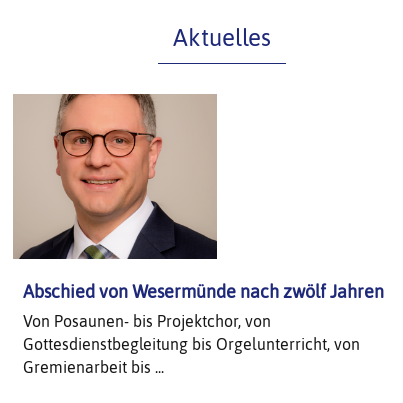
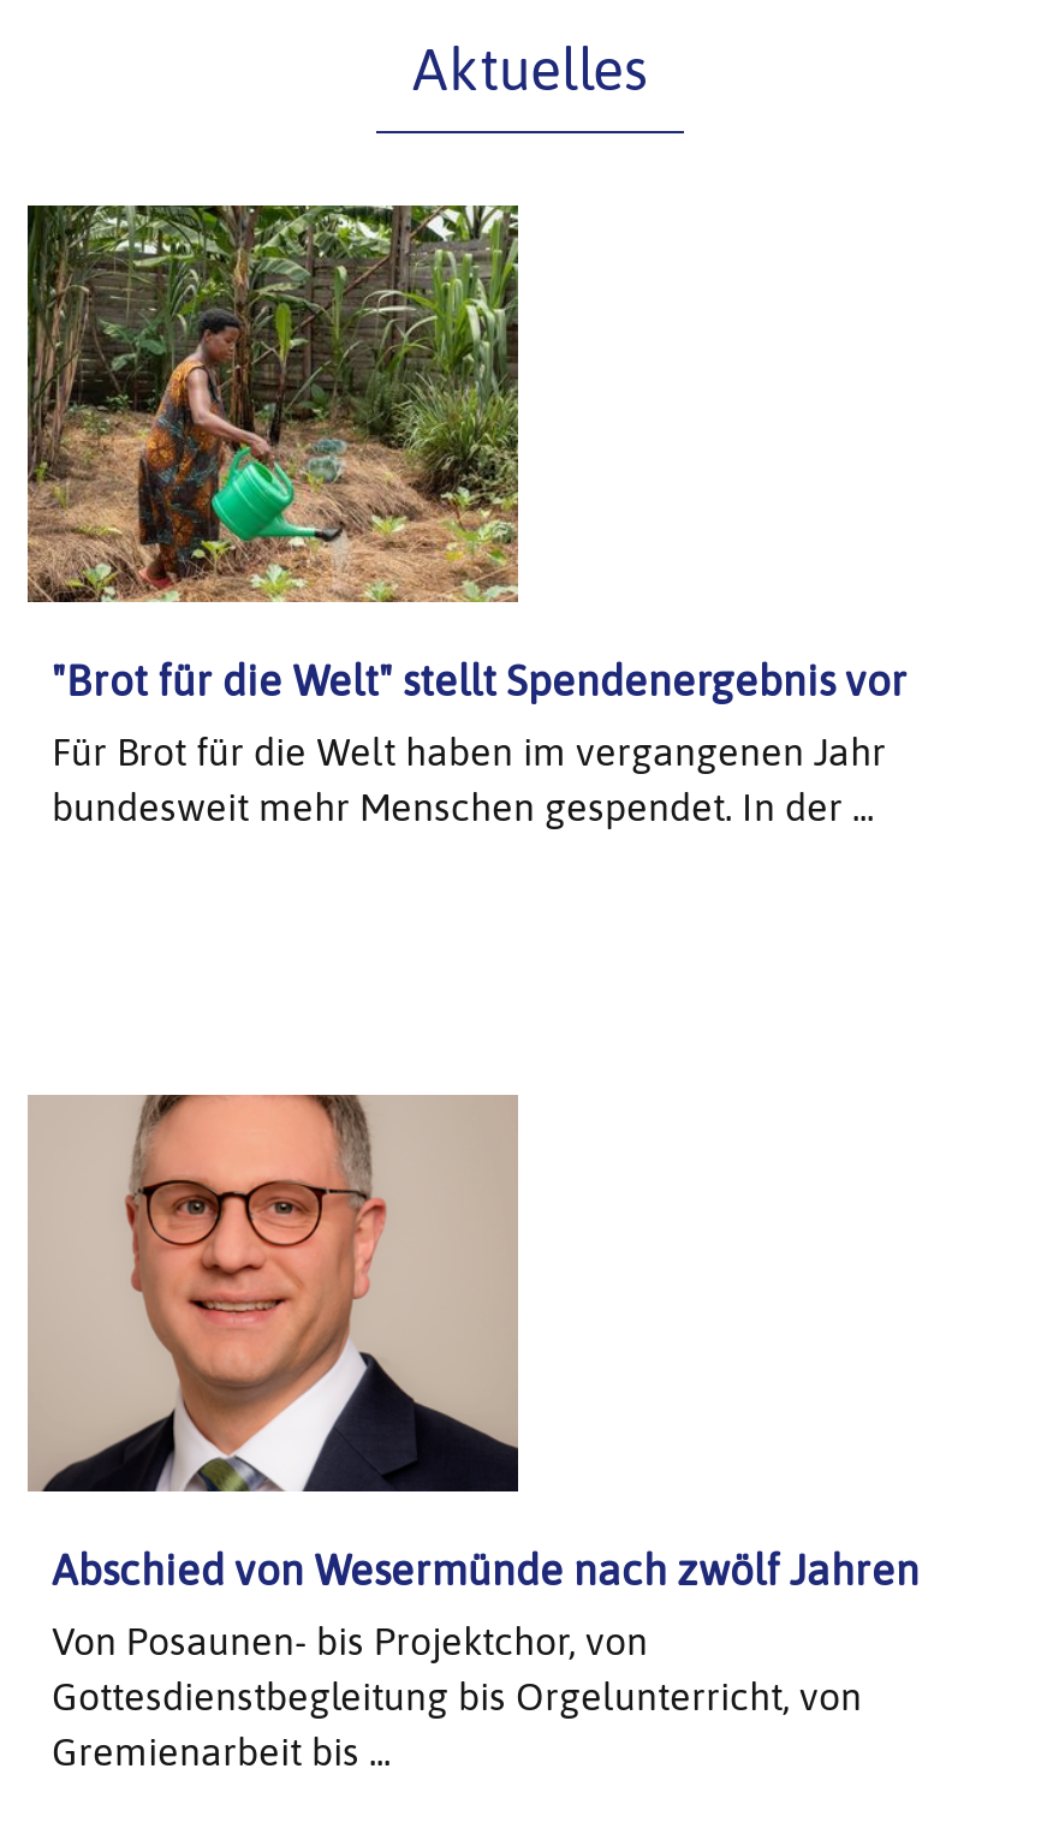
none -> [25,203,908,828] [image] | "Brot für die Welt" stellt Spendenergebnis vor | Für Brot für die Welt haben im vergangenen Jahr | bundesweit mehr Menschen gespendet. In der ...

